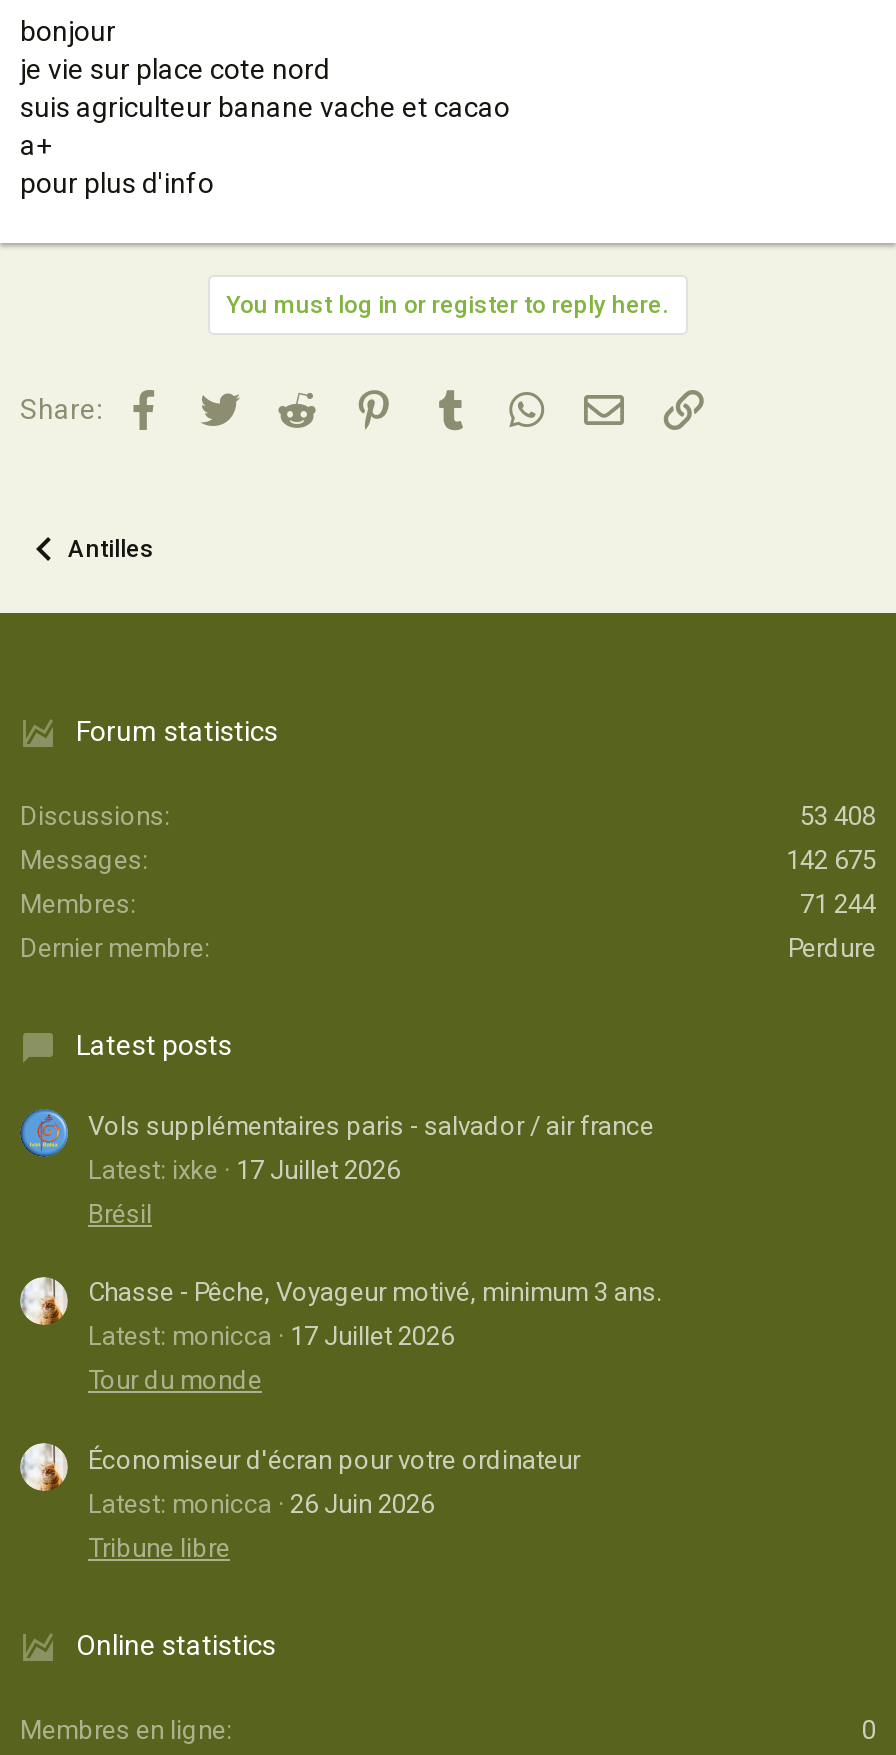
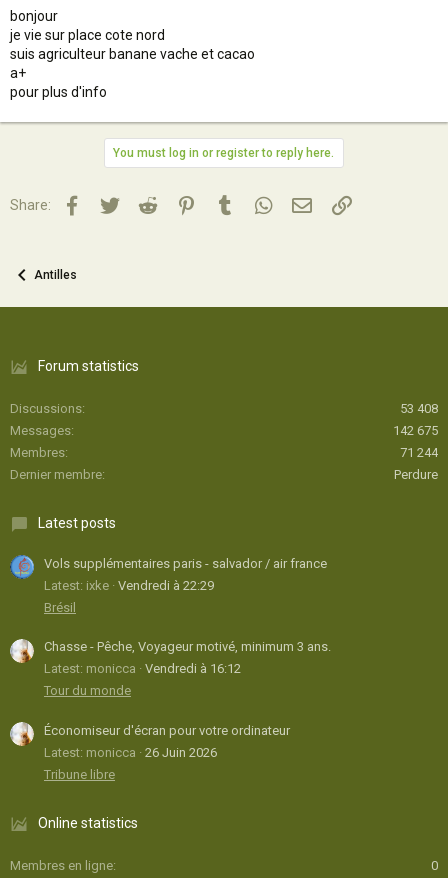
[88,1154,400,1184] Latest: ixke 17 Juillet 2026 -> [44,578,214,593] Latest: ixke Vendredi à 22:29
[88,1322,454,1352] Latest: monicca 17 Juillet 2026 -> [44,661,241,676] Latest: monicca Vendredi à 16:12

